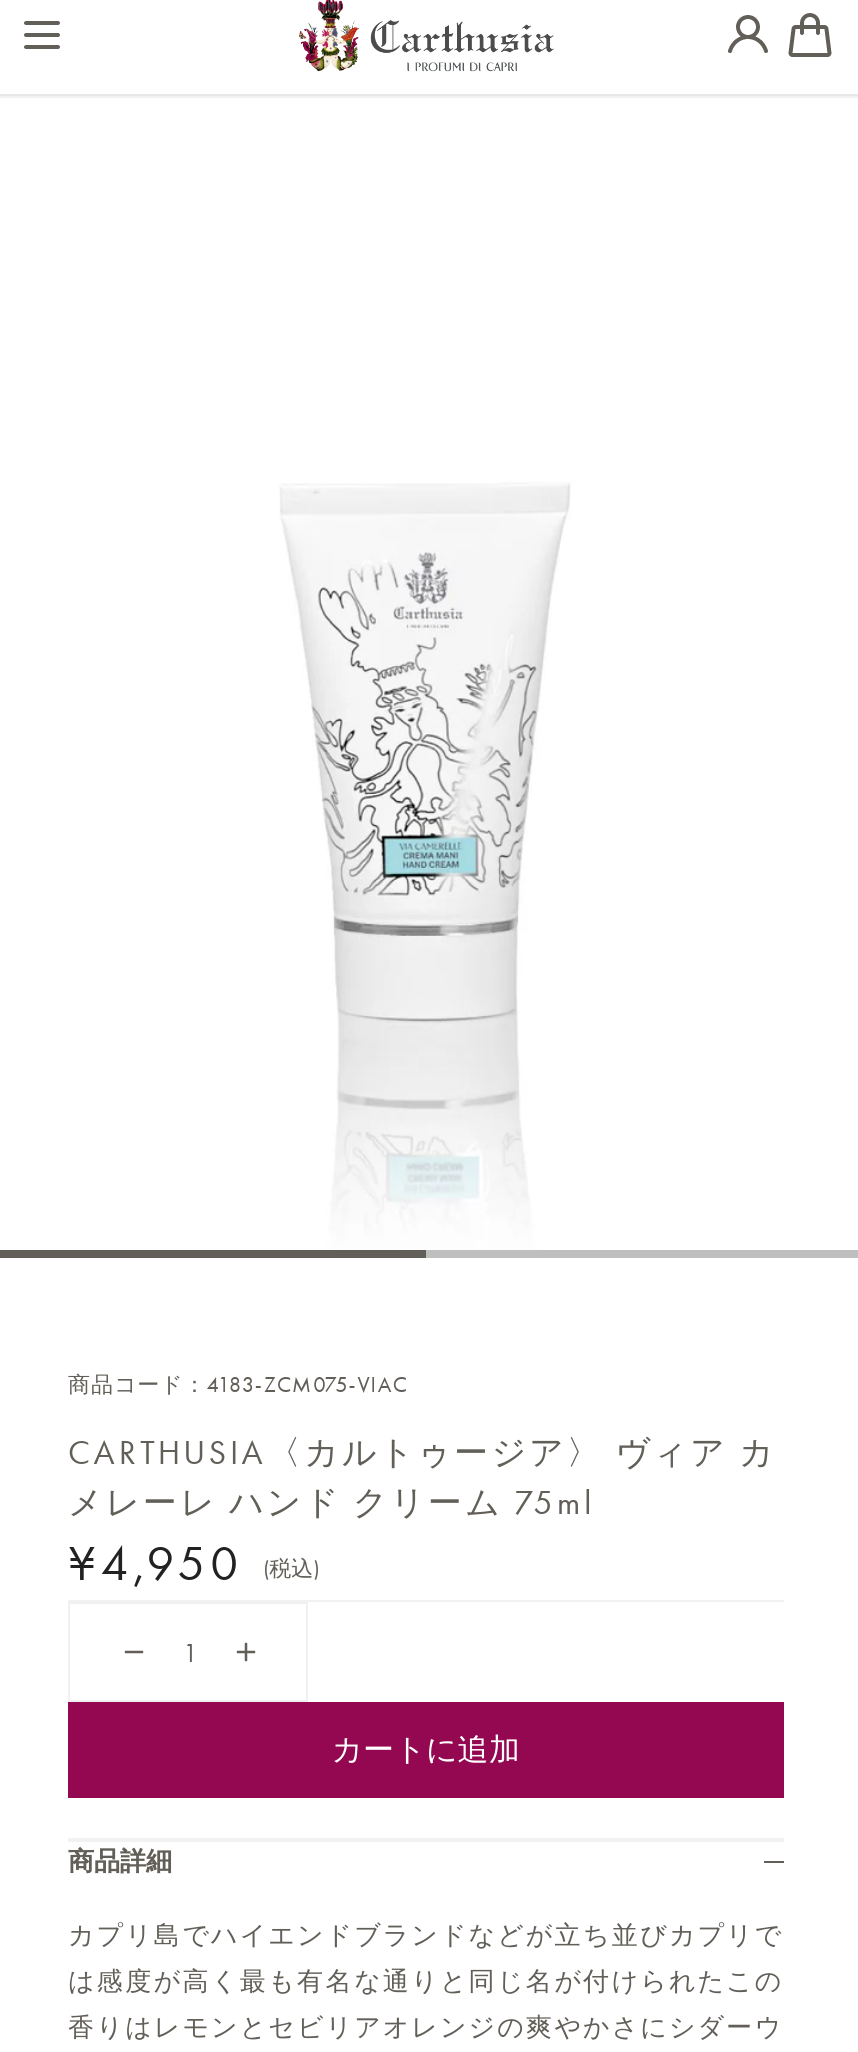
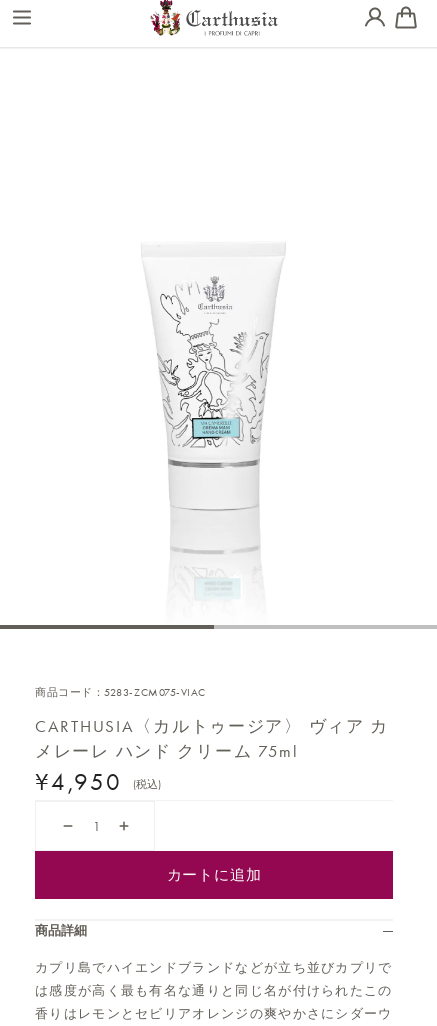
[68,1372,408,1398] 商品コード：4183-ZCM075-VIAC -> [35,686,206,699] 商品コード：5283-ZCM075-VIAC

